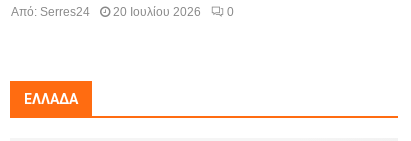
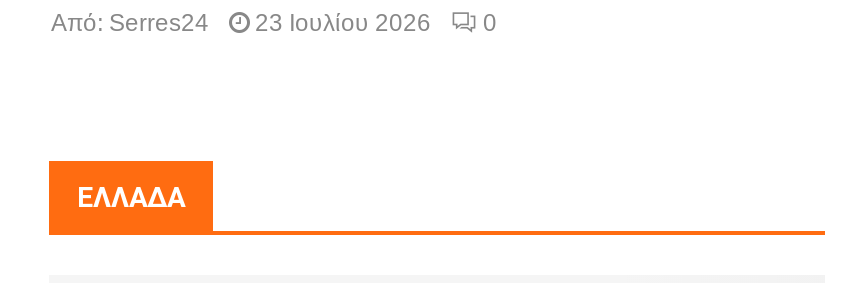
[11,5,234,19] Από: Serres24 20 Ιουλίου 2026 0 -> [51,8,497,36] Από: Serres24 23 Ιουλίου 2026 0

